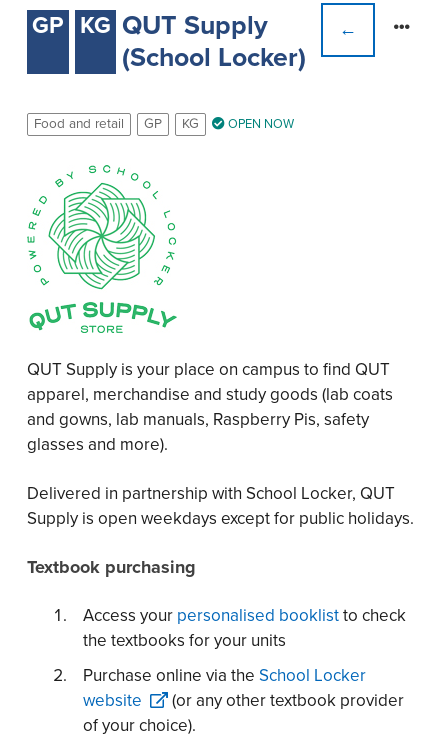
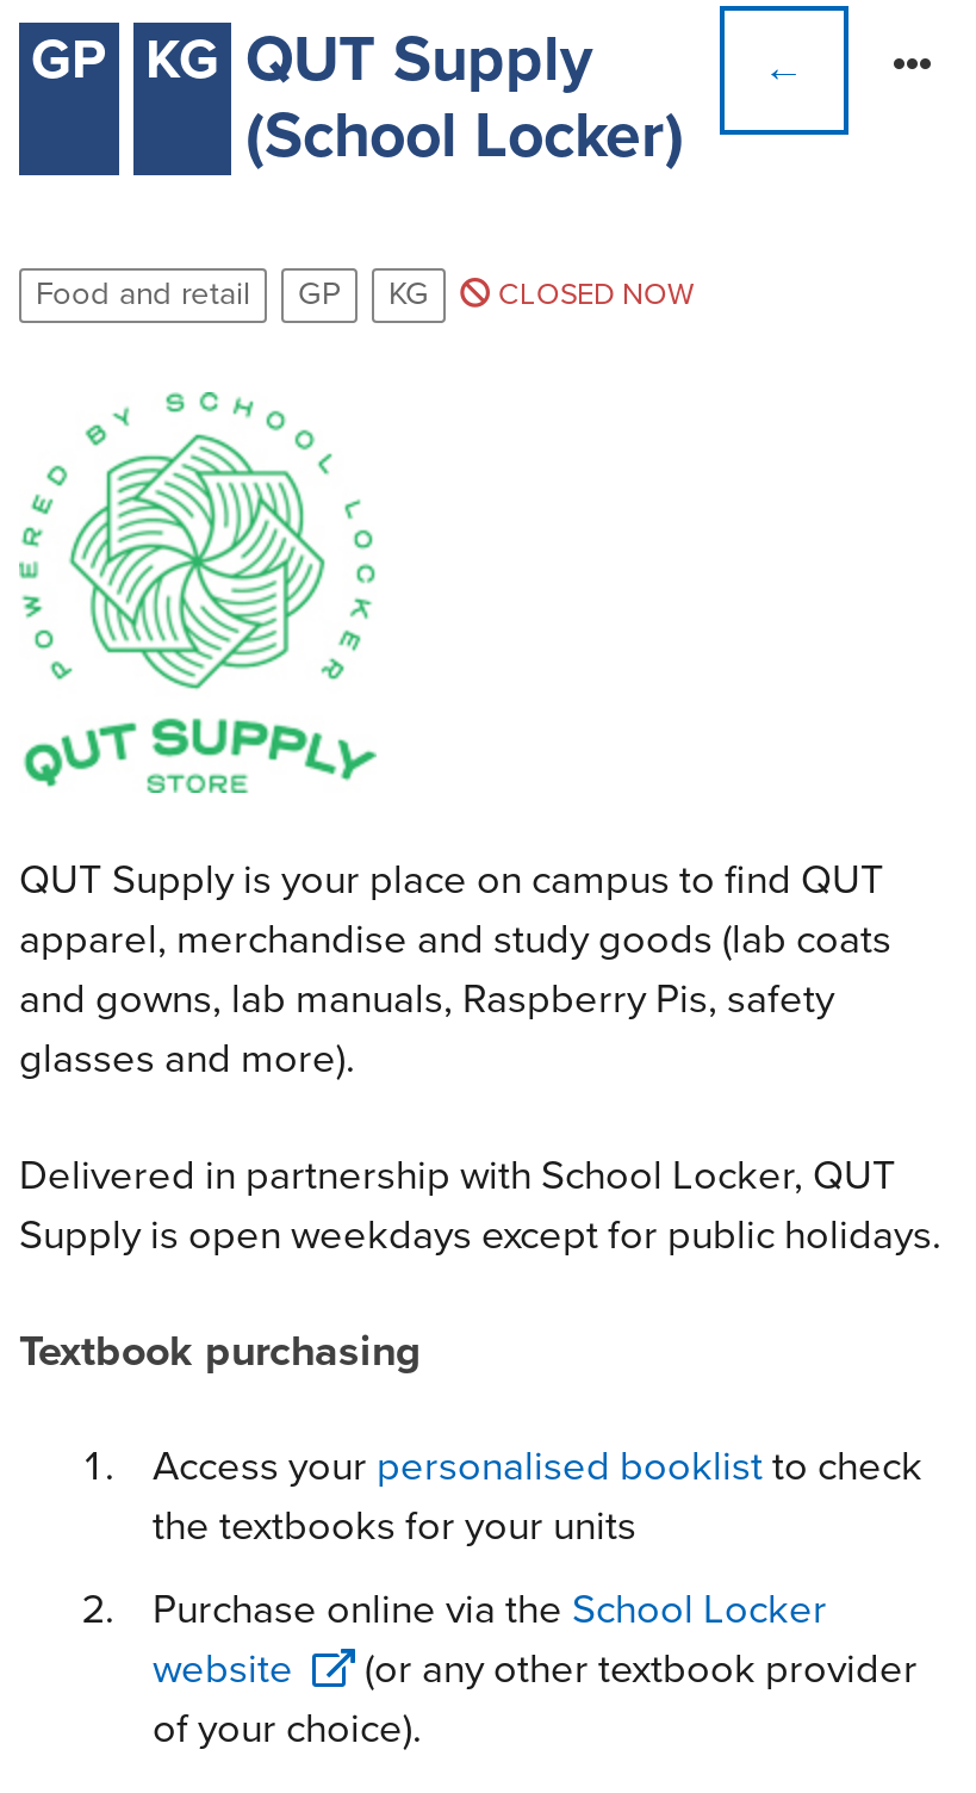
[225,116,294,132] OPEN NOW -> [491,275,694,314] CLOSED NOW

